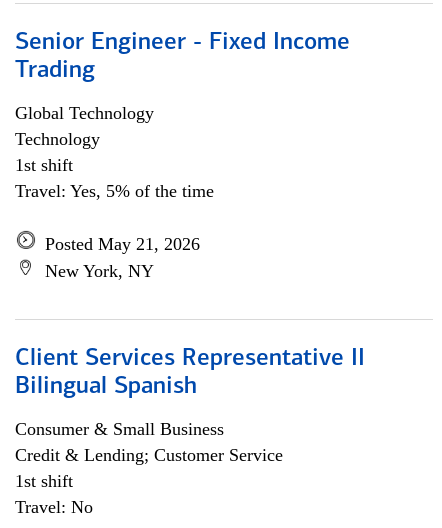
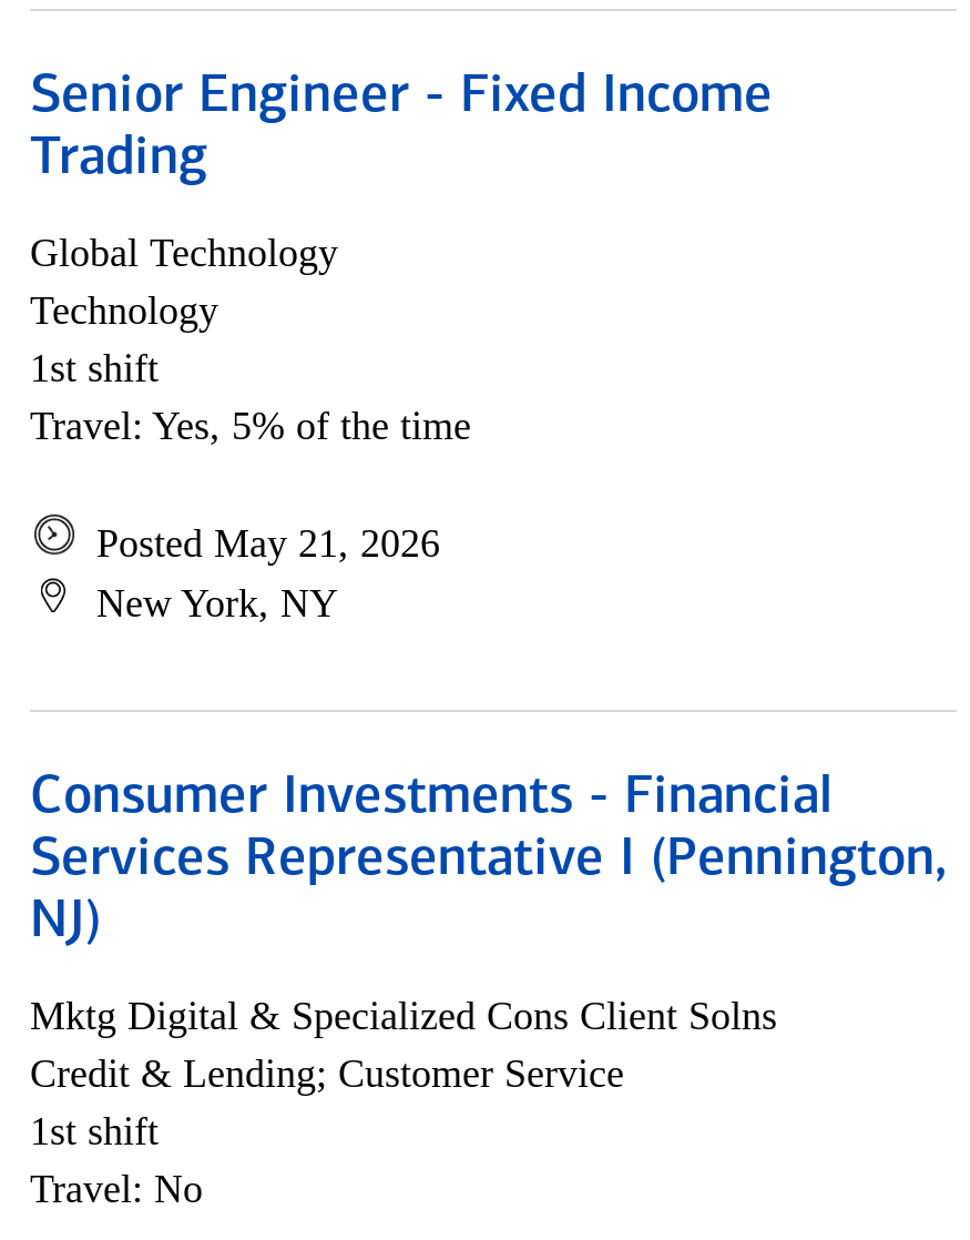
[15,347,365,399] Client Services Representative II | Bilingual Spanish -> [30,772,948,949] Consumer Investments - Financial | Services Representative I (Pennington, | NJ)
[15,419,224,439] Consumer & Small Business -> [30,994,777,1038] Mktg Digital & Specialized Cons Client Solns

